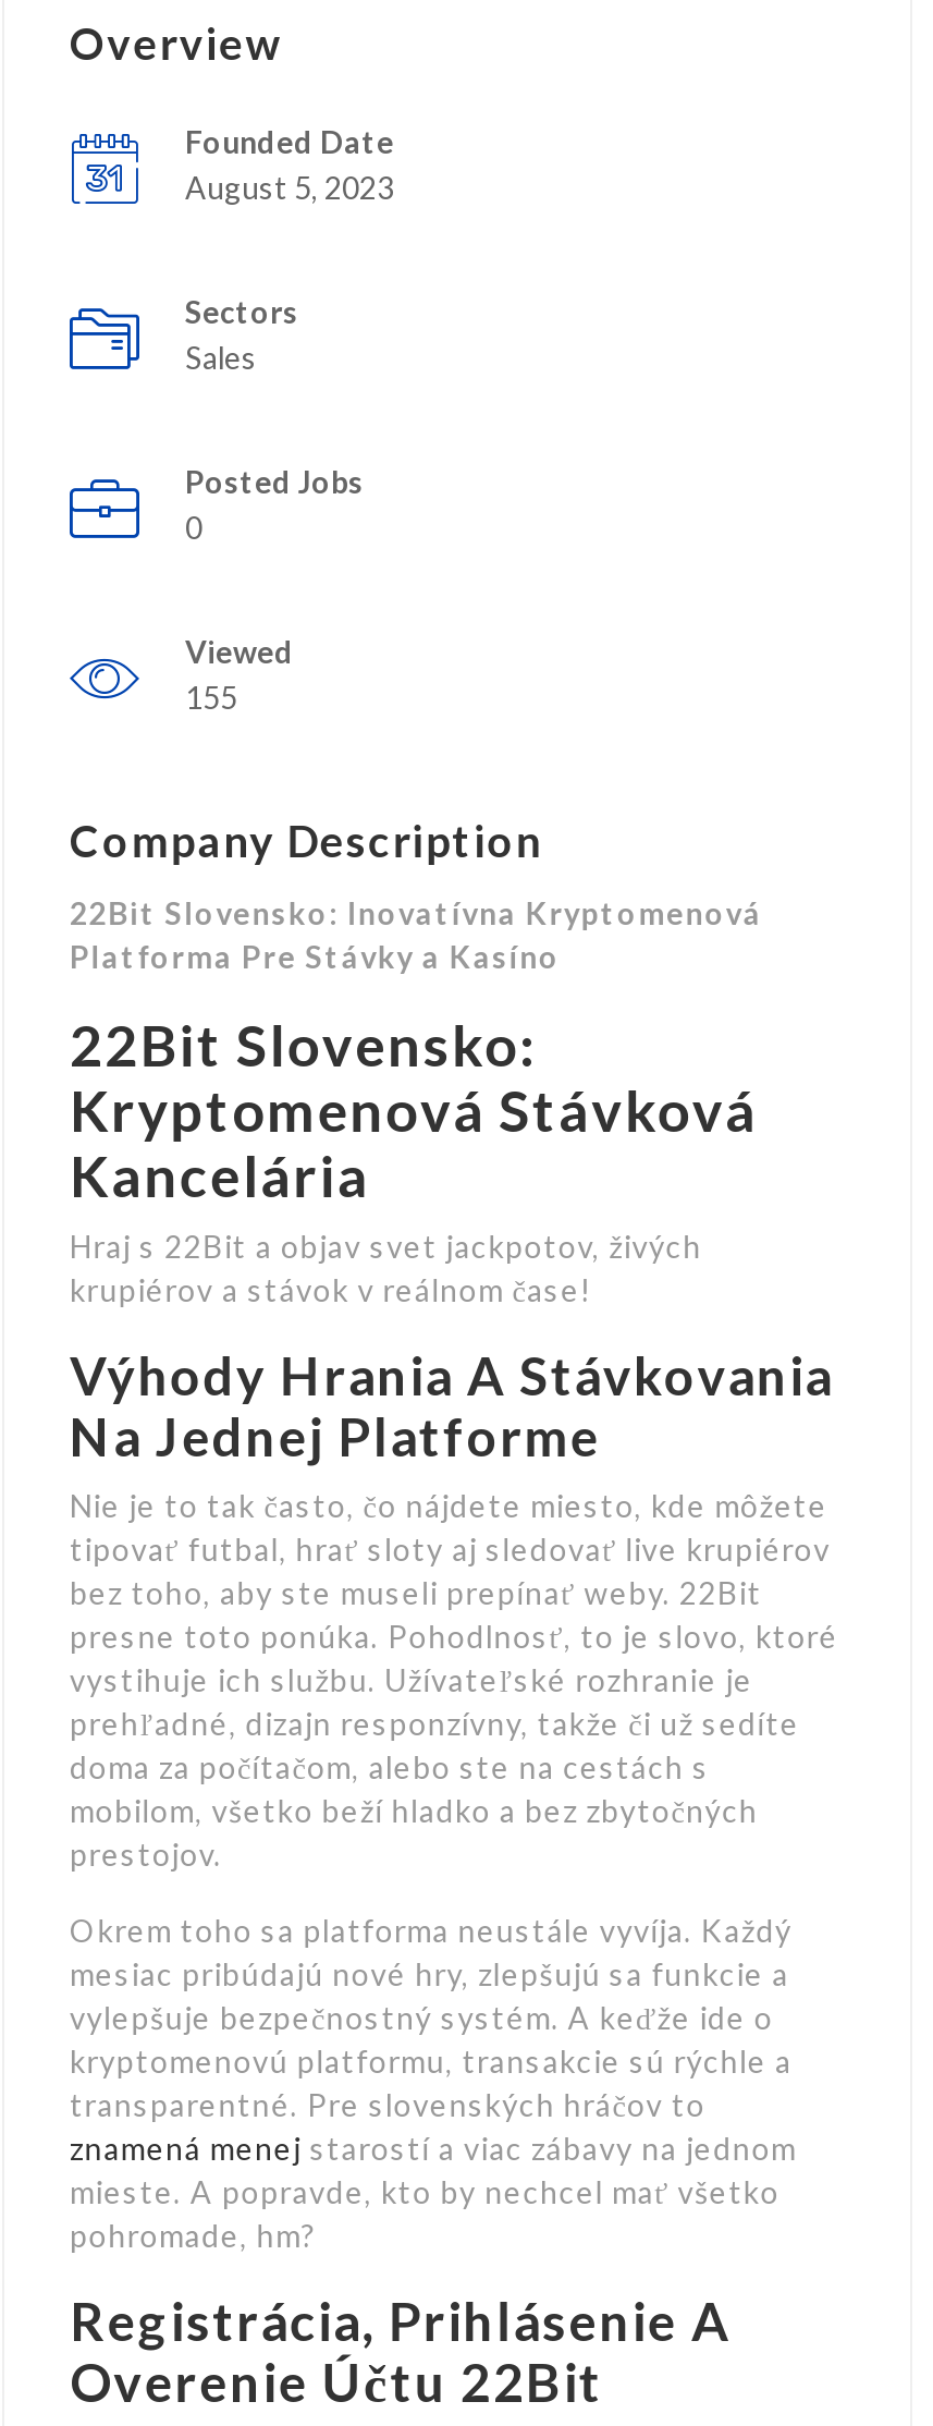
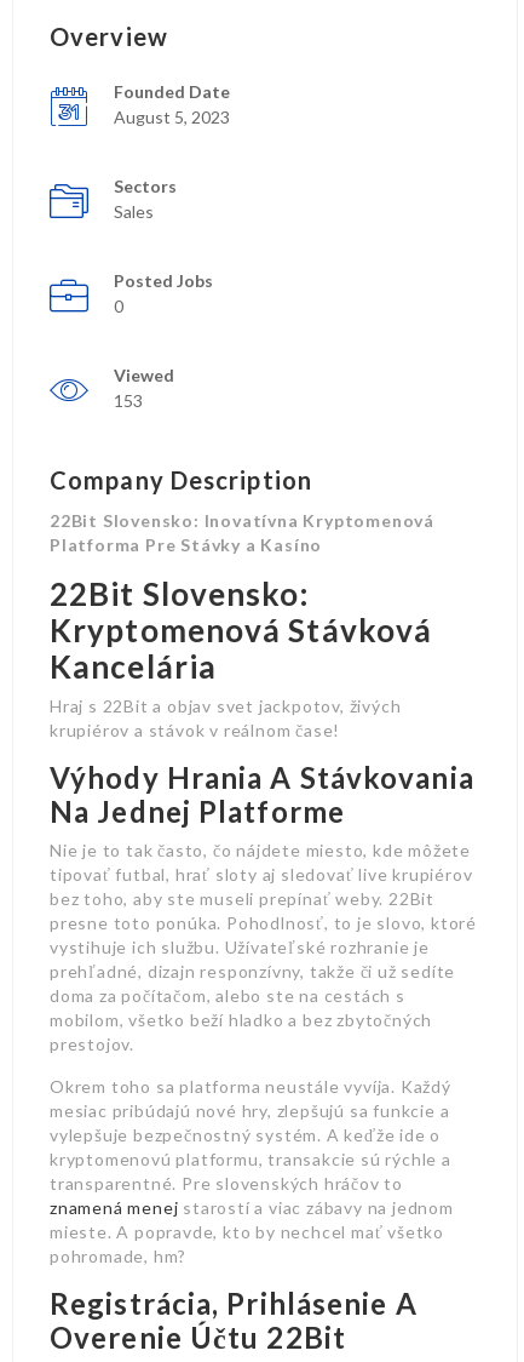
[185,679,237,716] 155 -> [114,390,143,411] 153

